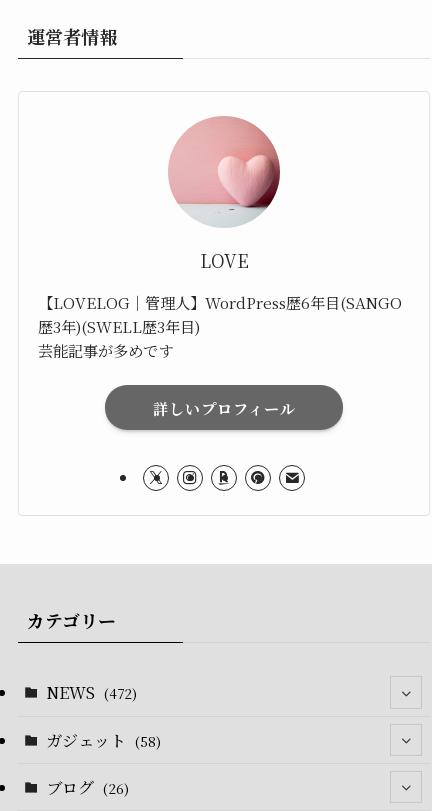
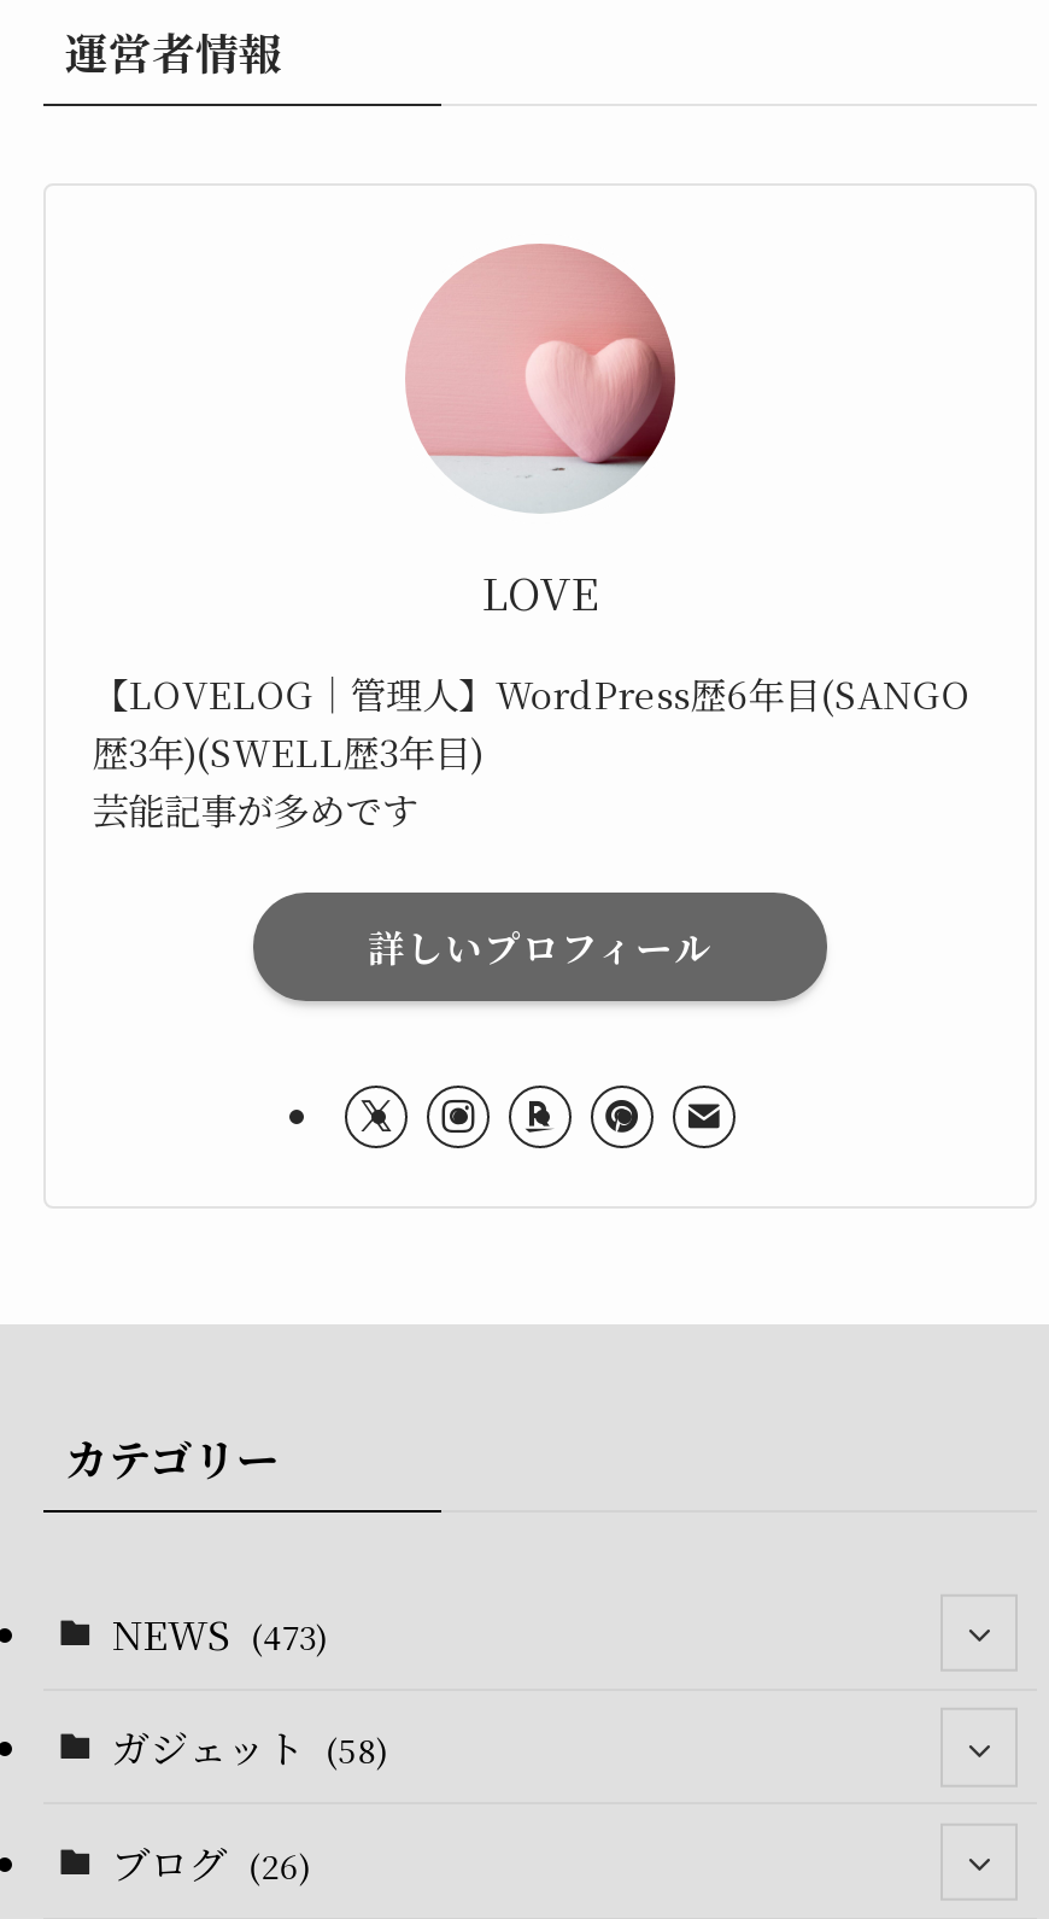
[46,680,137,704] NEWS (472) -> [111,1604,328,1662] NEWS (473)

